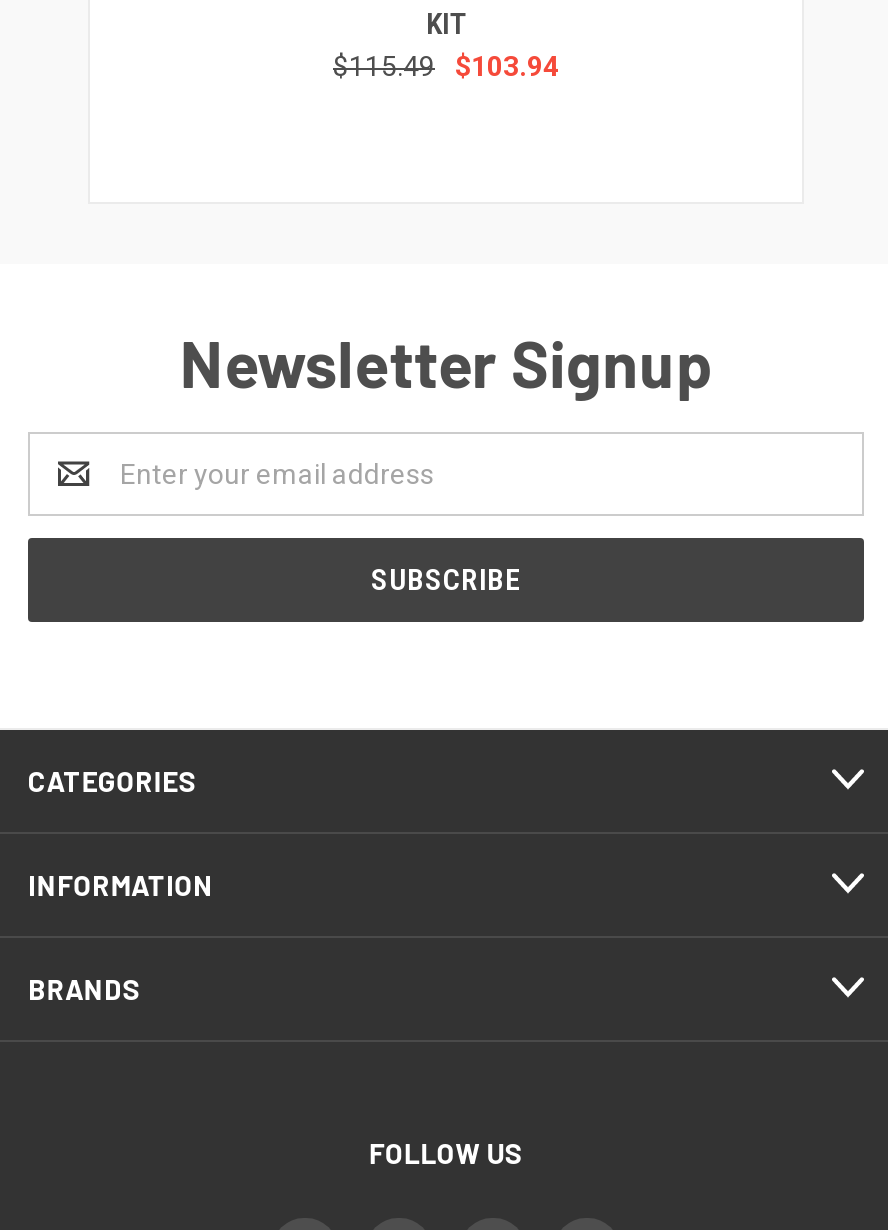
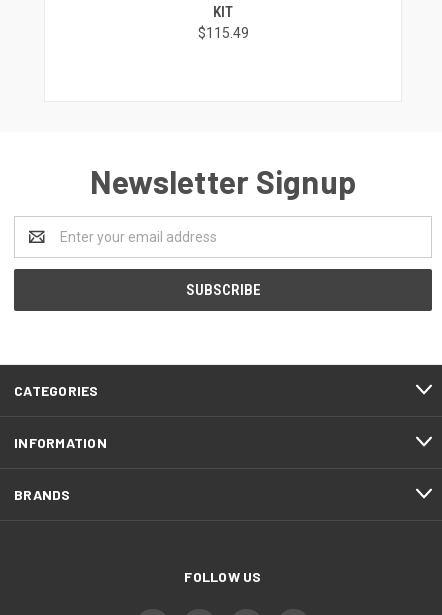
[455,50,559,82] $103.94 -> none

